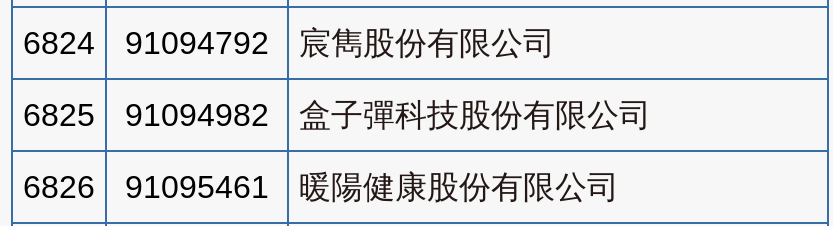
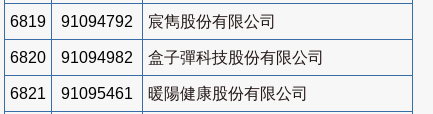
[23,26,555,60] 6824 91094792 宸雋股份有限公司 -> [10,13,276,30] 6819 91094792 宸雋股份有限公司
[23,98,651,132] 6825 91094982 盒子彈科技股份有限公司 -> [10,49,324,66] 6820 91094982 盒子彈科技股份有限公司
[23,170,619,204] 6826 91095461 暖陽健康股份有限公司 -> [10,85,308,102] 6821 91095461 暖陽健康股份有限公司

